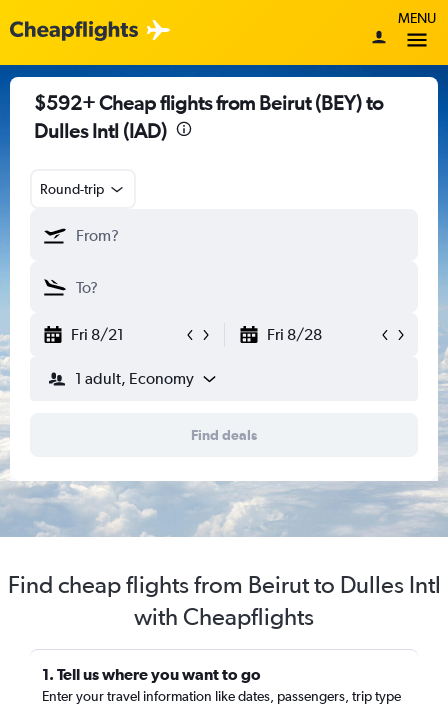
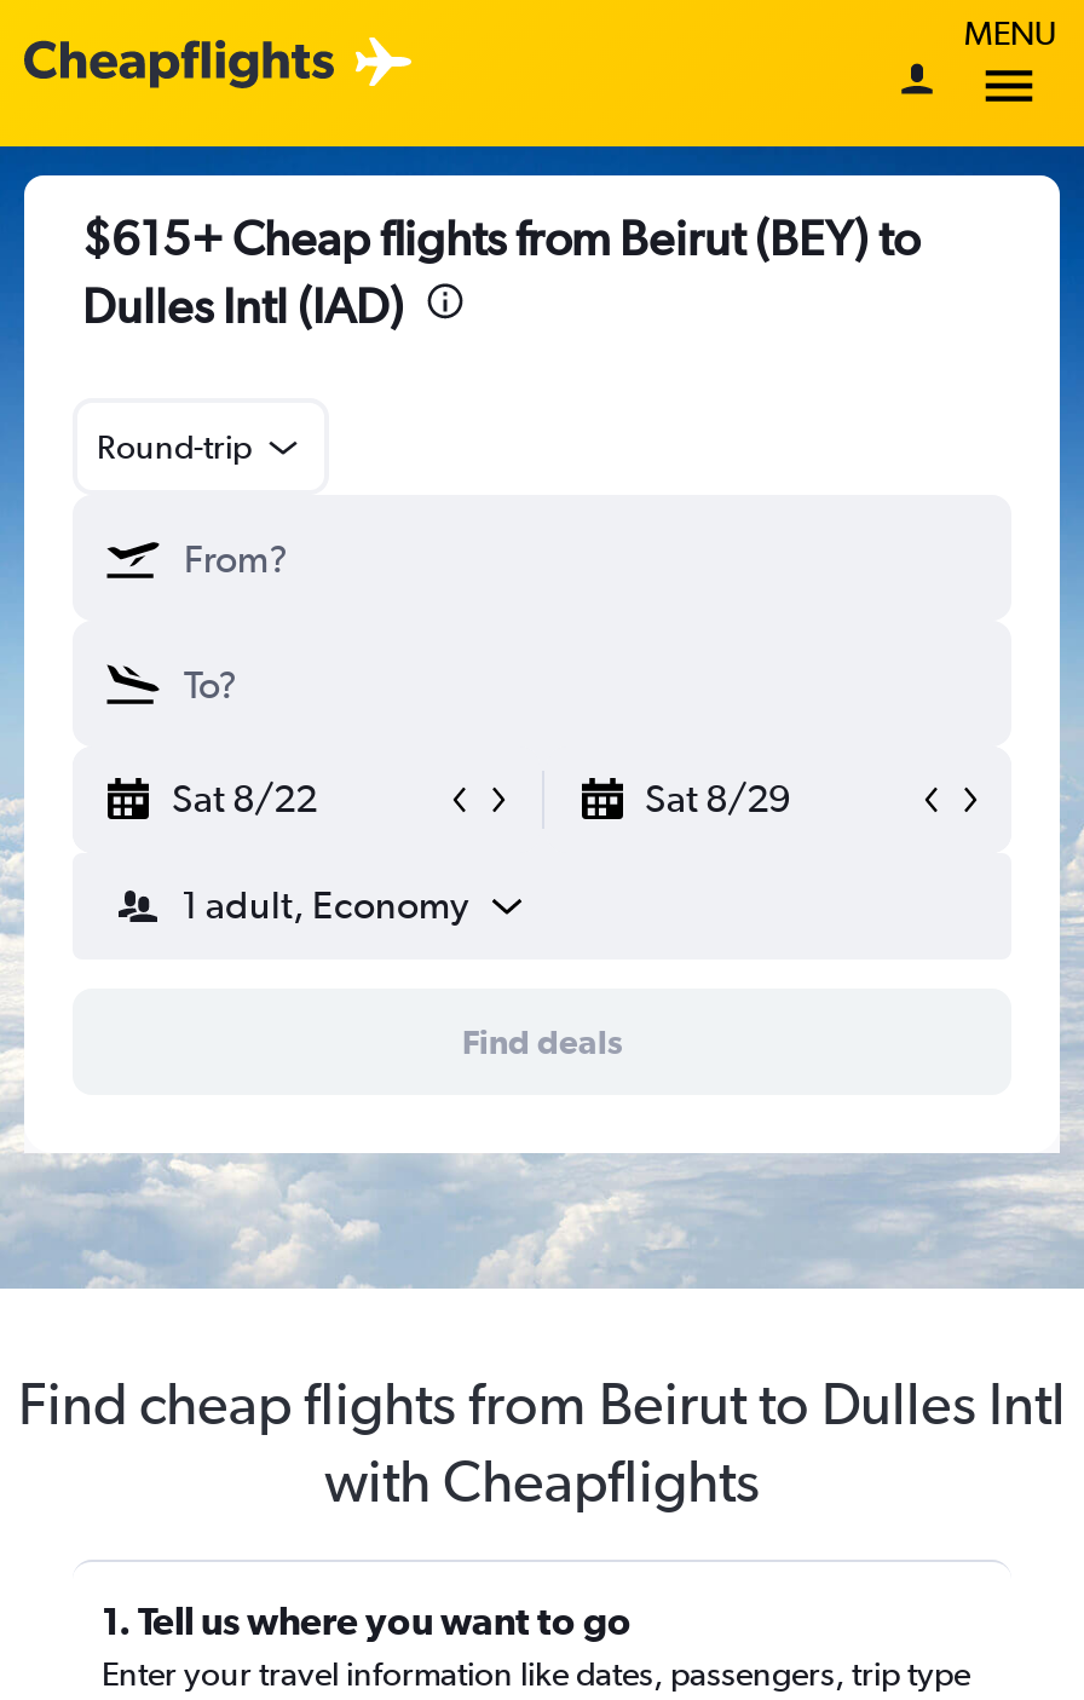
[34,91,383,114] $592+ Cheap flights from Beirut (BEY) to -> [82,209,919,265] $615+ Cheap flights from Beirut (BEY) to
[71,325,321,344] Fri 8/21 | Fri 8/28 -> [172,776,790,822] Sat 8/22 | Sat 8/29

